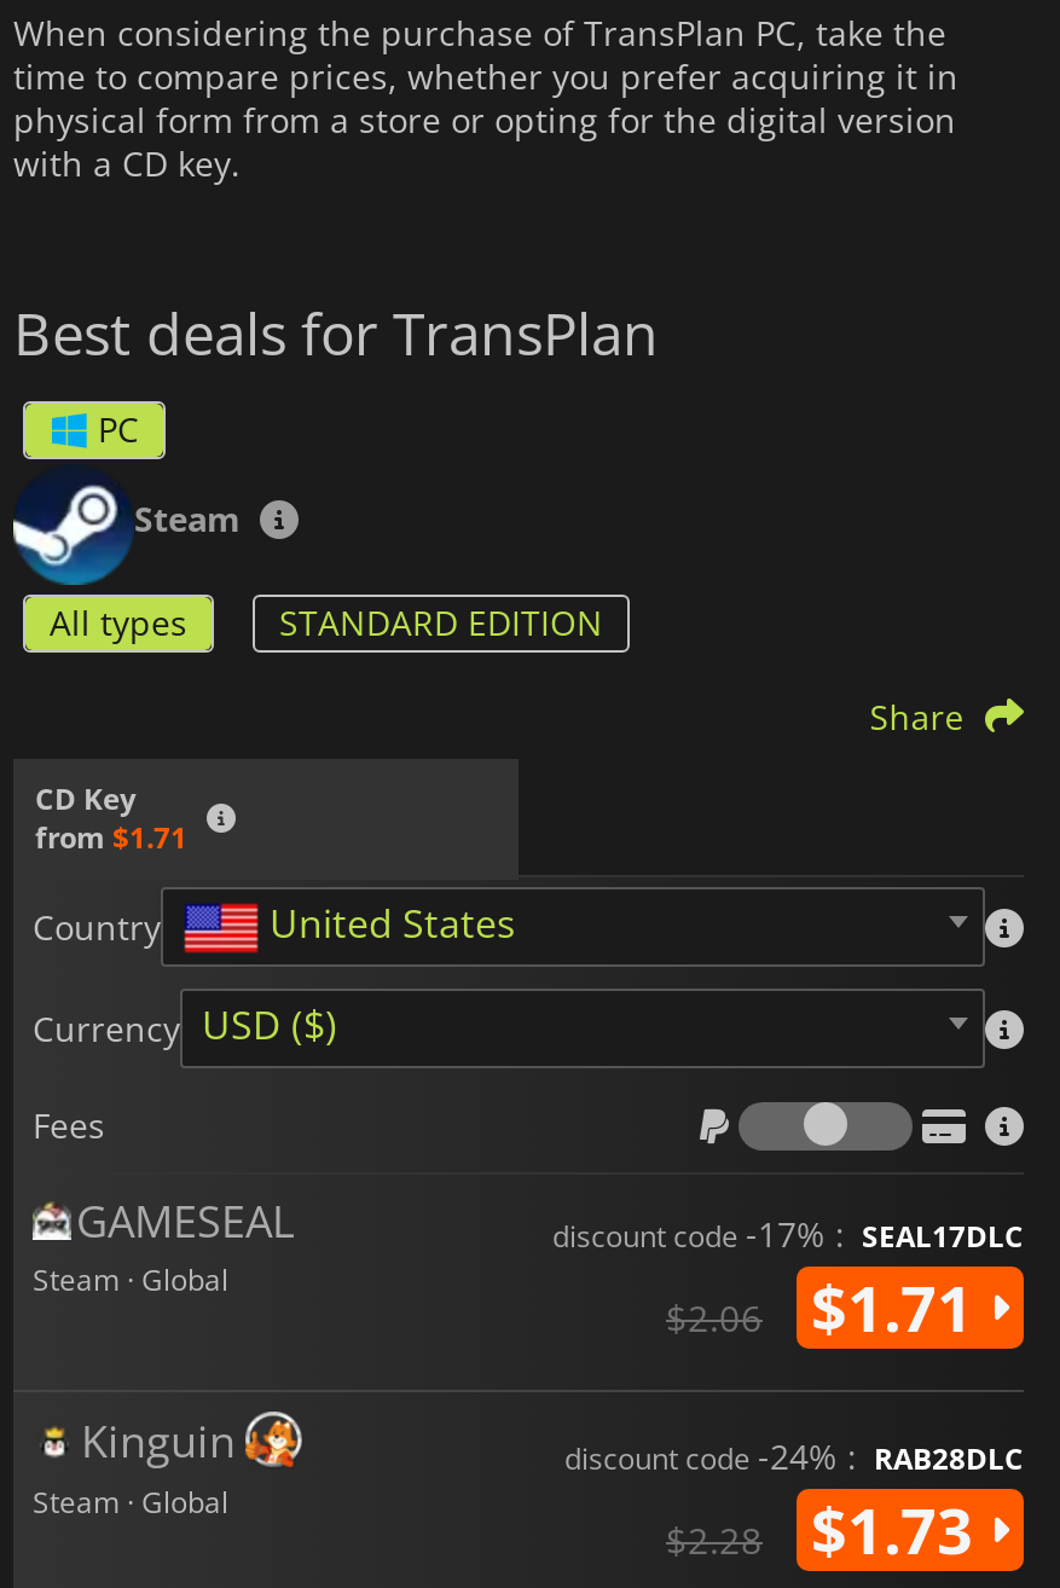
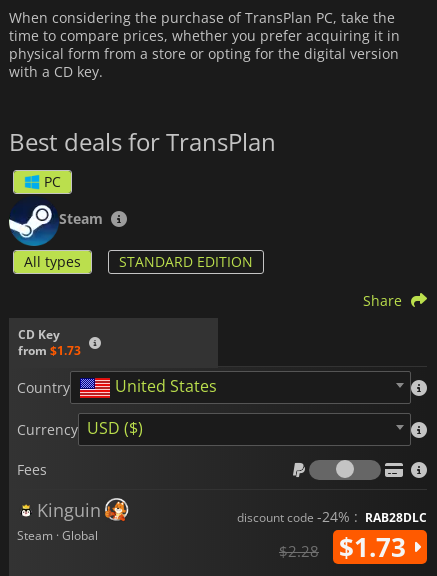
[35,816,187,857] from $1.71 -> [18,342,81,359] from $1.73
[33,1191,294,1299] GAMESEAL | Steam · Global -> none
[552,1210,1024,1350] discount code -17% : SEAL17DLC | $2.06 | $1.71 -> none

